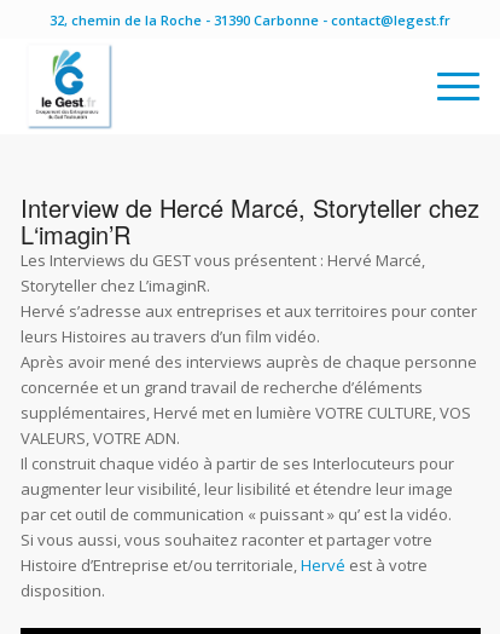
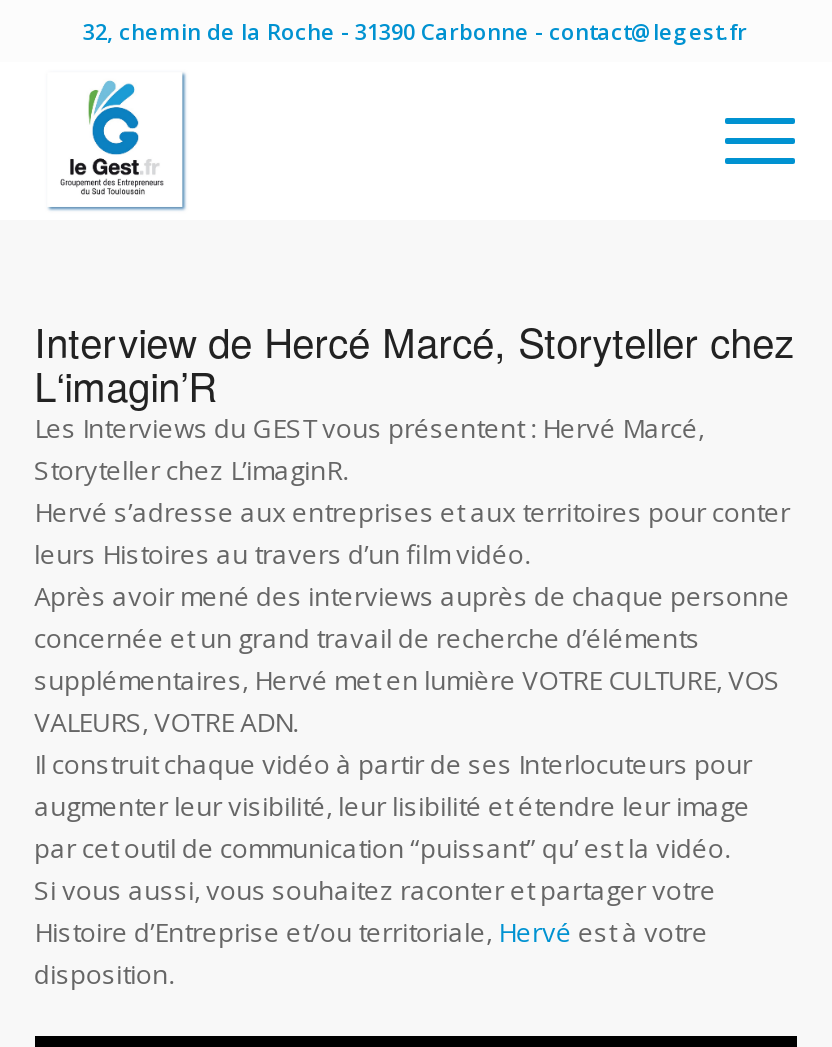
[20,503,451,525] par cet outil de communication « puissant » qu’ est la vidéo. -> [34,830,730,866] par cet outil de communication “puissant” qu’ est la vidéo.

